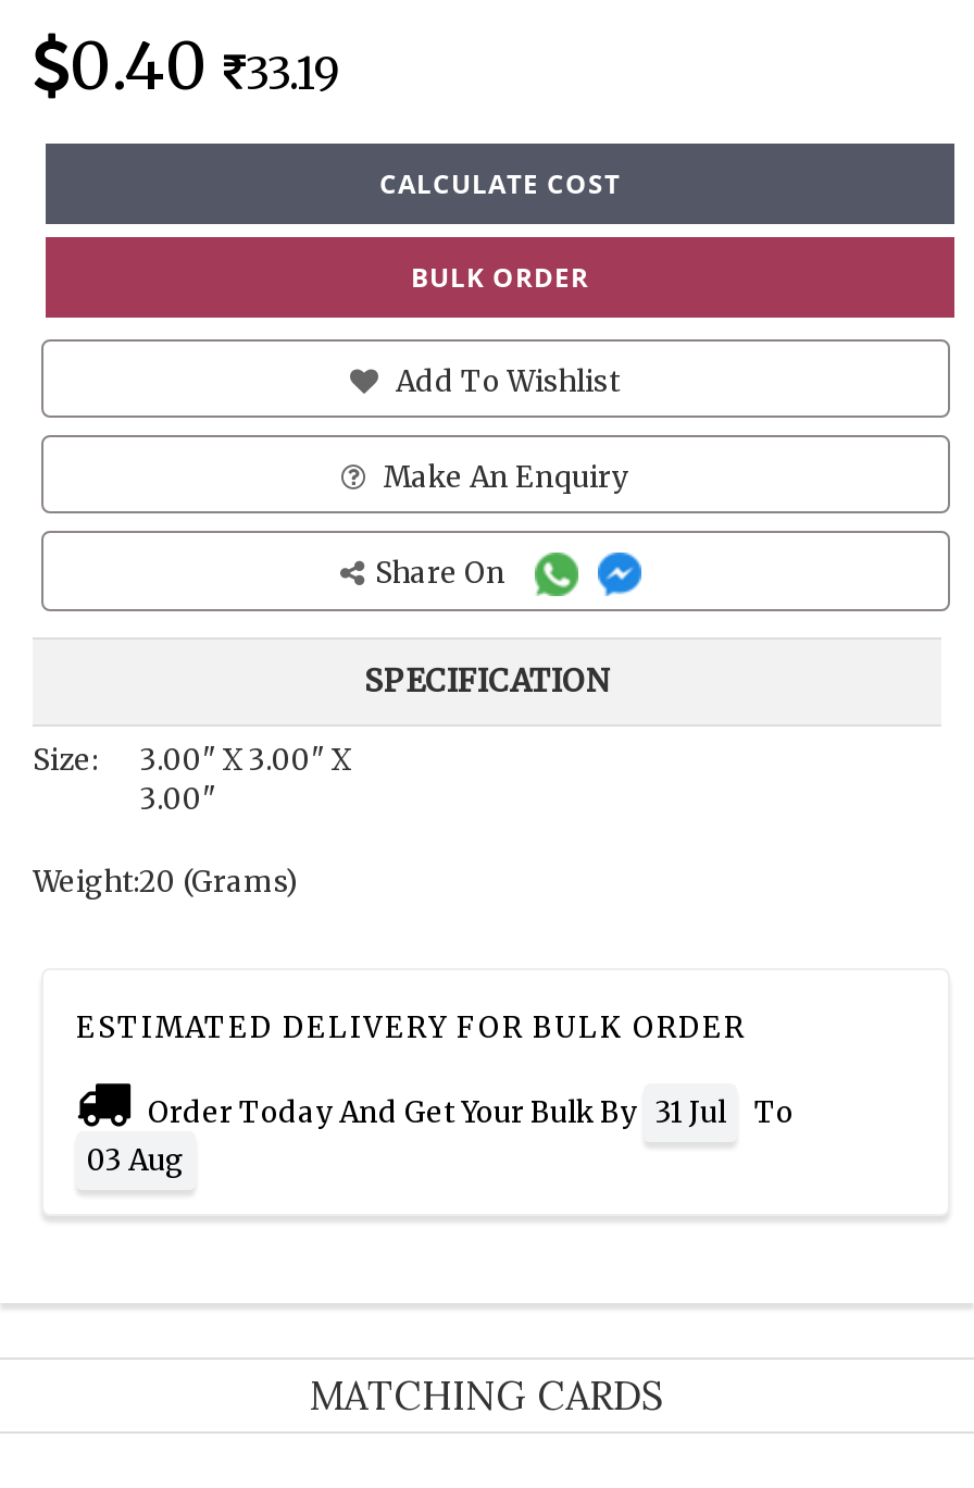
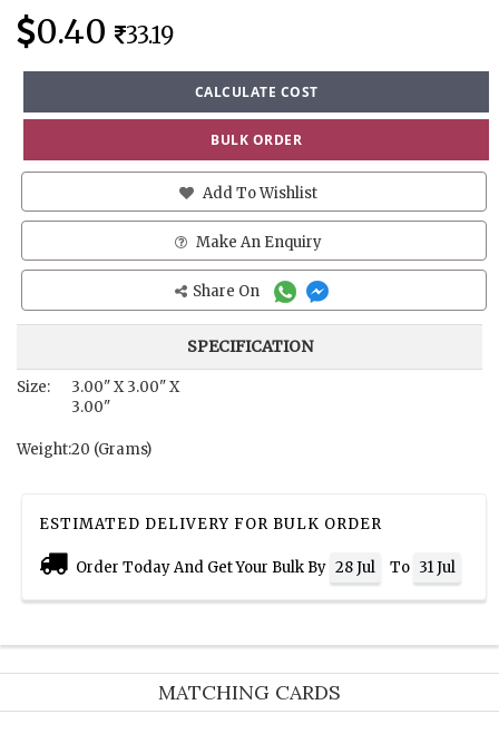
[87,1094,794,1179] Order Today And Get Your Bulk By 31 Jul To | 03 Aug -> [72,558,456,577] Order Today And Get Your Bulk By 28 Jul To 31 Jul

